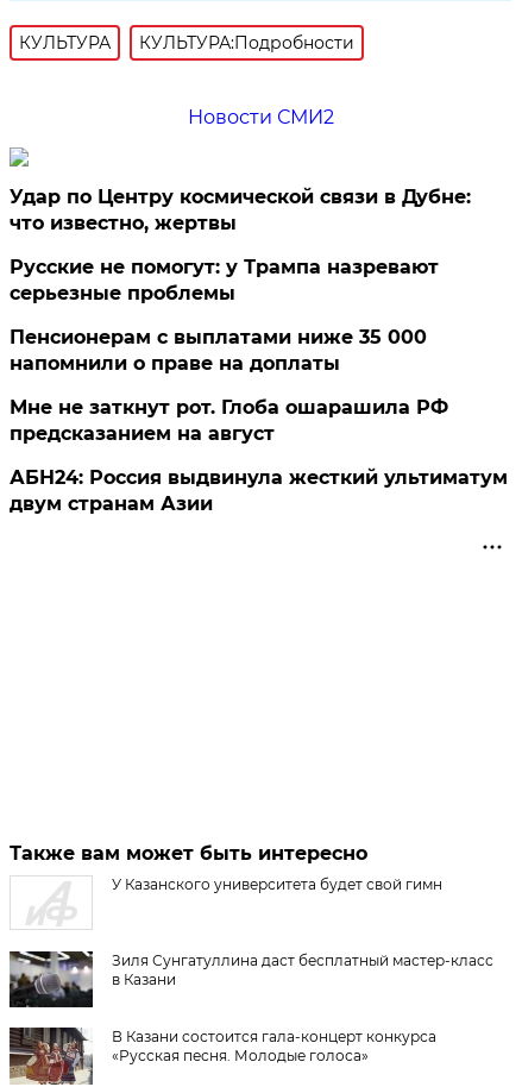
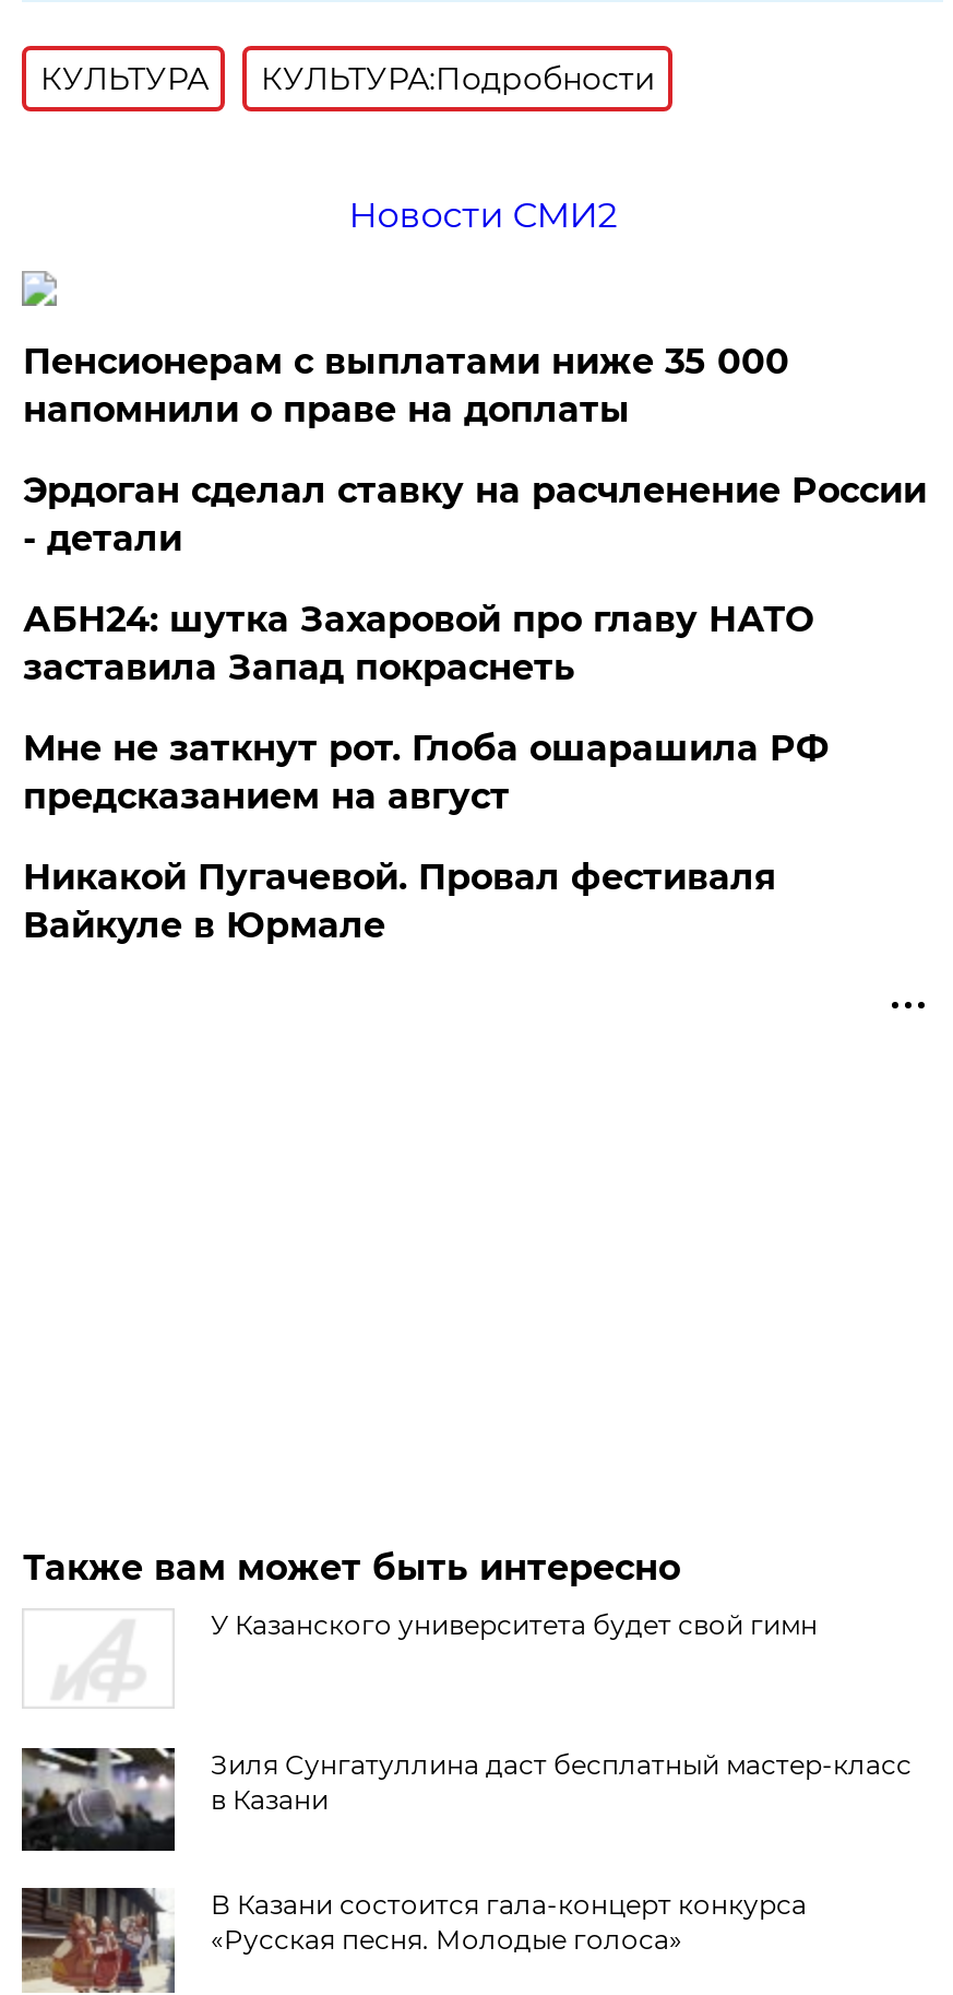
[10,185,471,304] Удар по Центру космической связи в Дубне: | что известно, жертвы | Русские не помогут: у Трампа назревают | серьезные проблемы -> none
moved [10,325,427,374] -> [23,340,789,430]: Пенсионерам с выплатами ниже 35 000 | напомнили о праве на доплаты
none -> [23,469,927,687] Эрдоган сделал ставку на расчленение России | - детали | АБН24: шутка Захаровой про главу НАТО | заставила Запад покраснеть
[10,466,508,514] АБН24: Россия выдвинула жесткий ультиматум | двум странам Азии -> [23,856,776,945] Никакой Пугачевой. Провал фестиваля | Вайкуле в Юрмале

